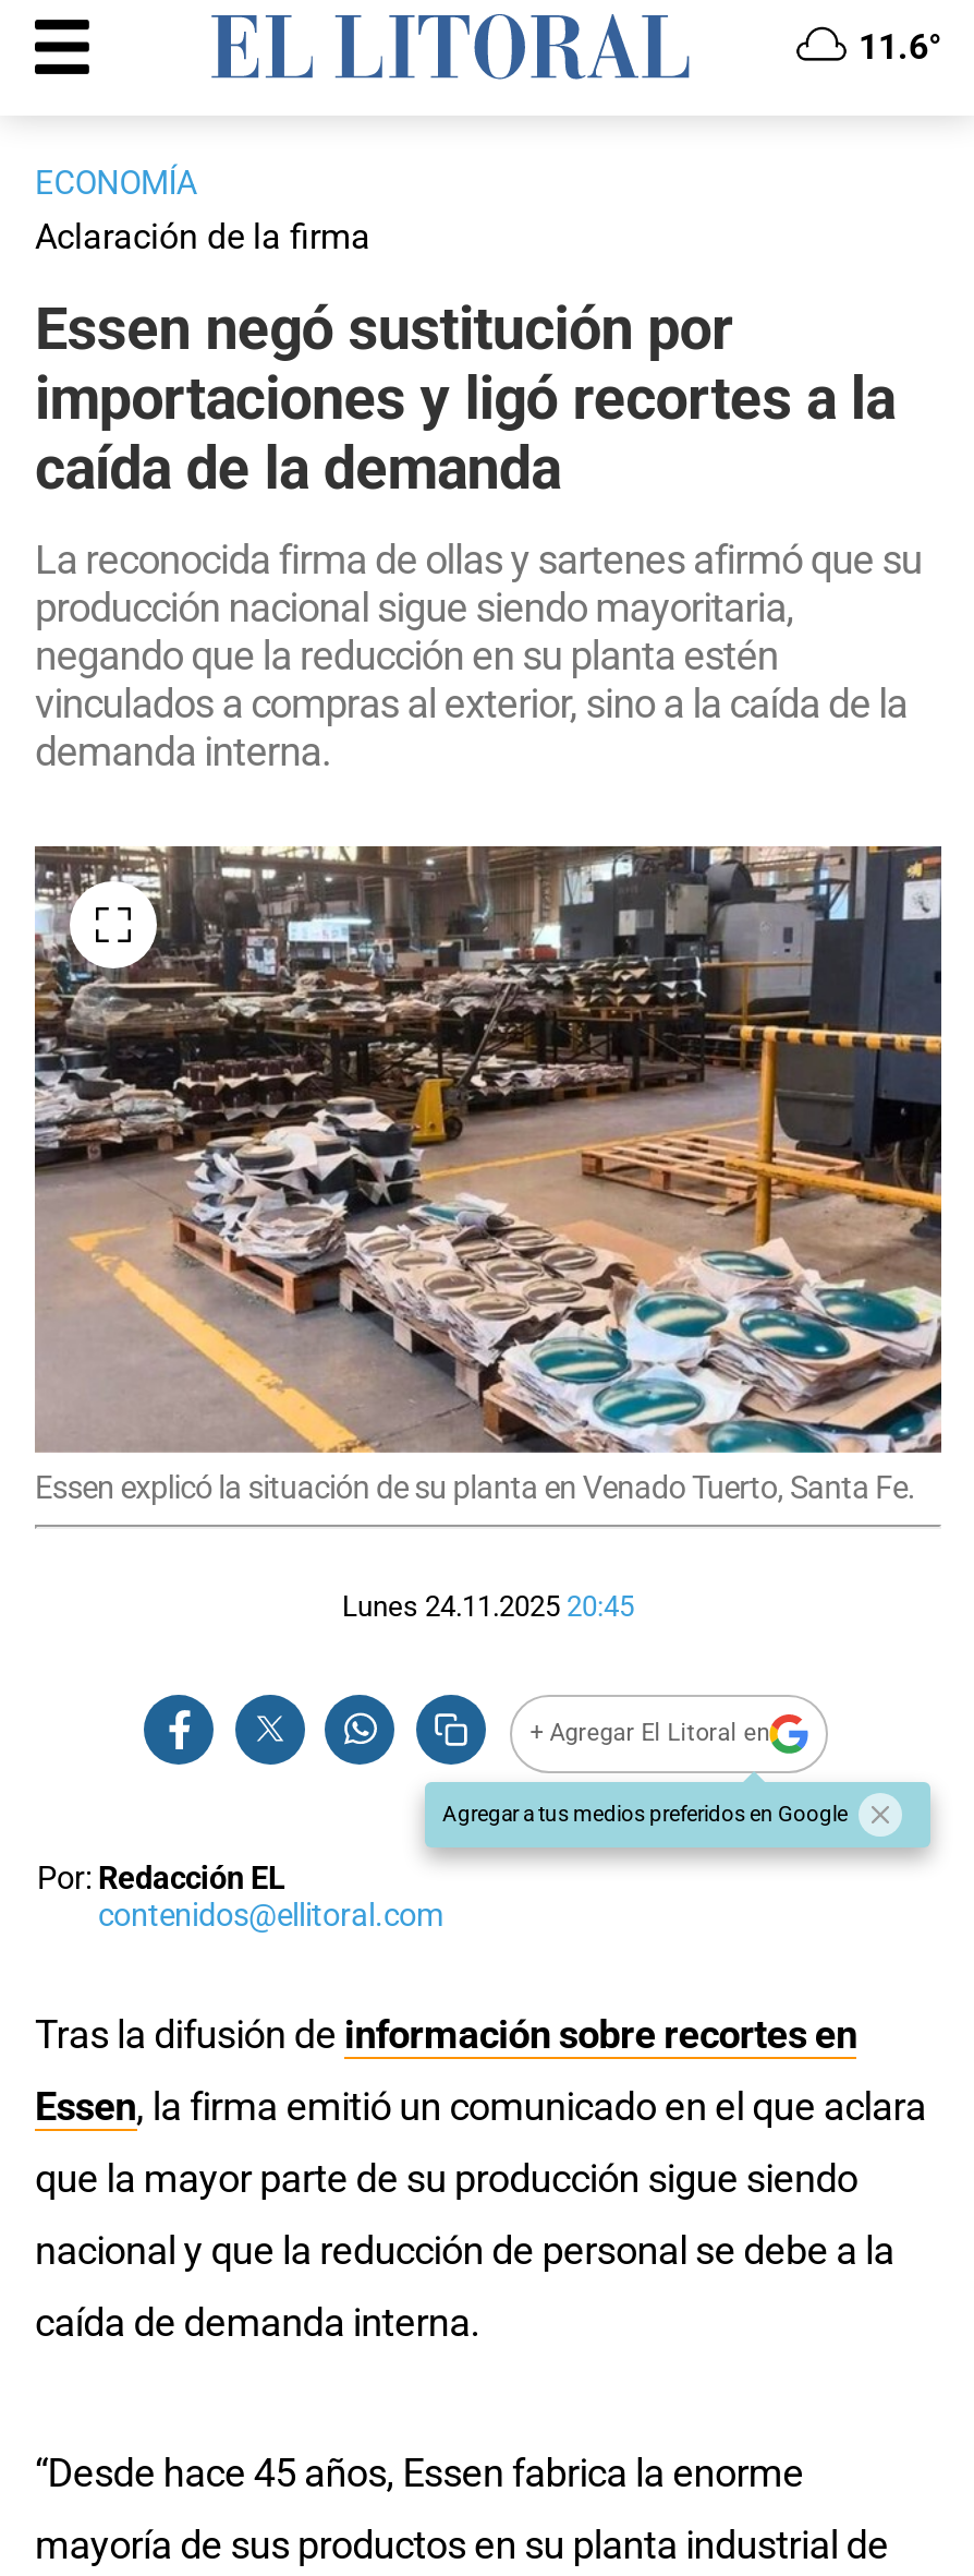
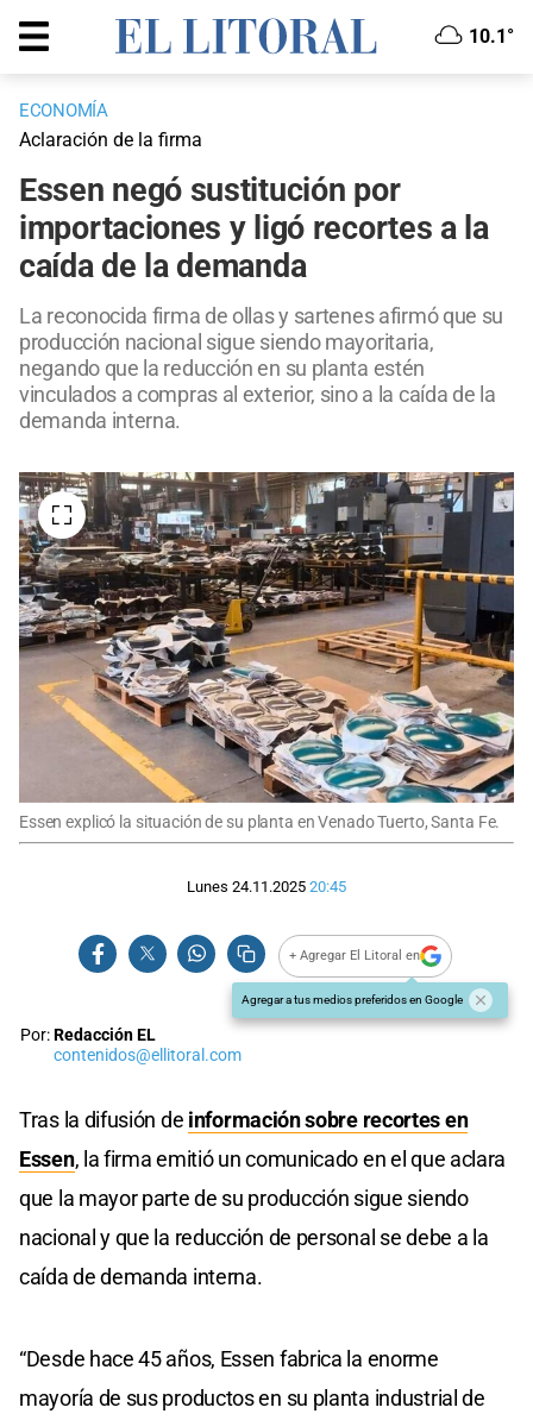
[859,25,941,67] 11.6° -> [469,24,514,47] 10.1°

